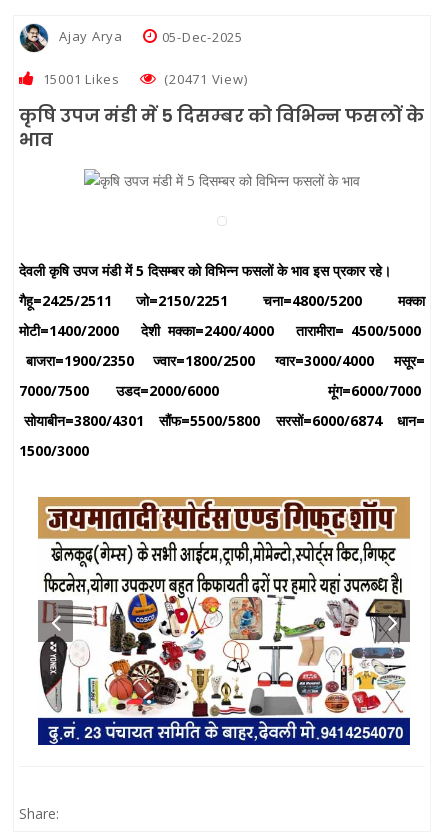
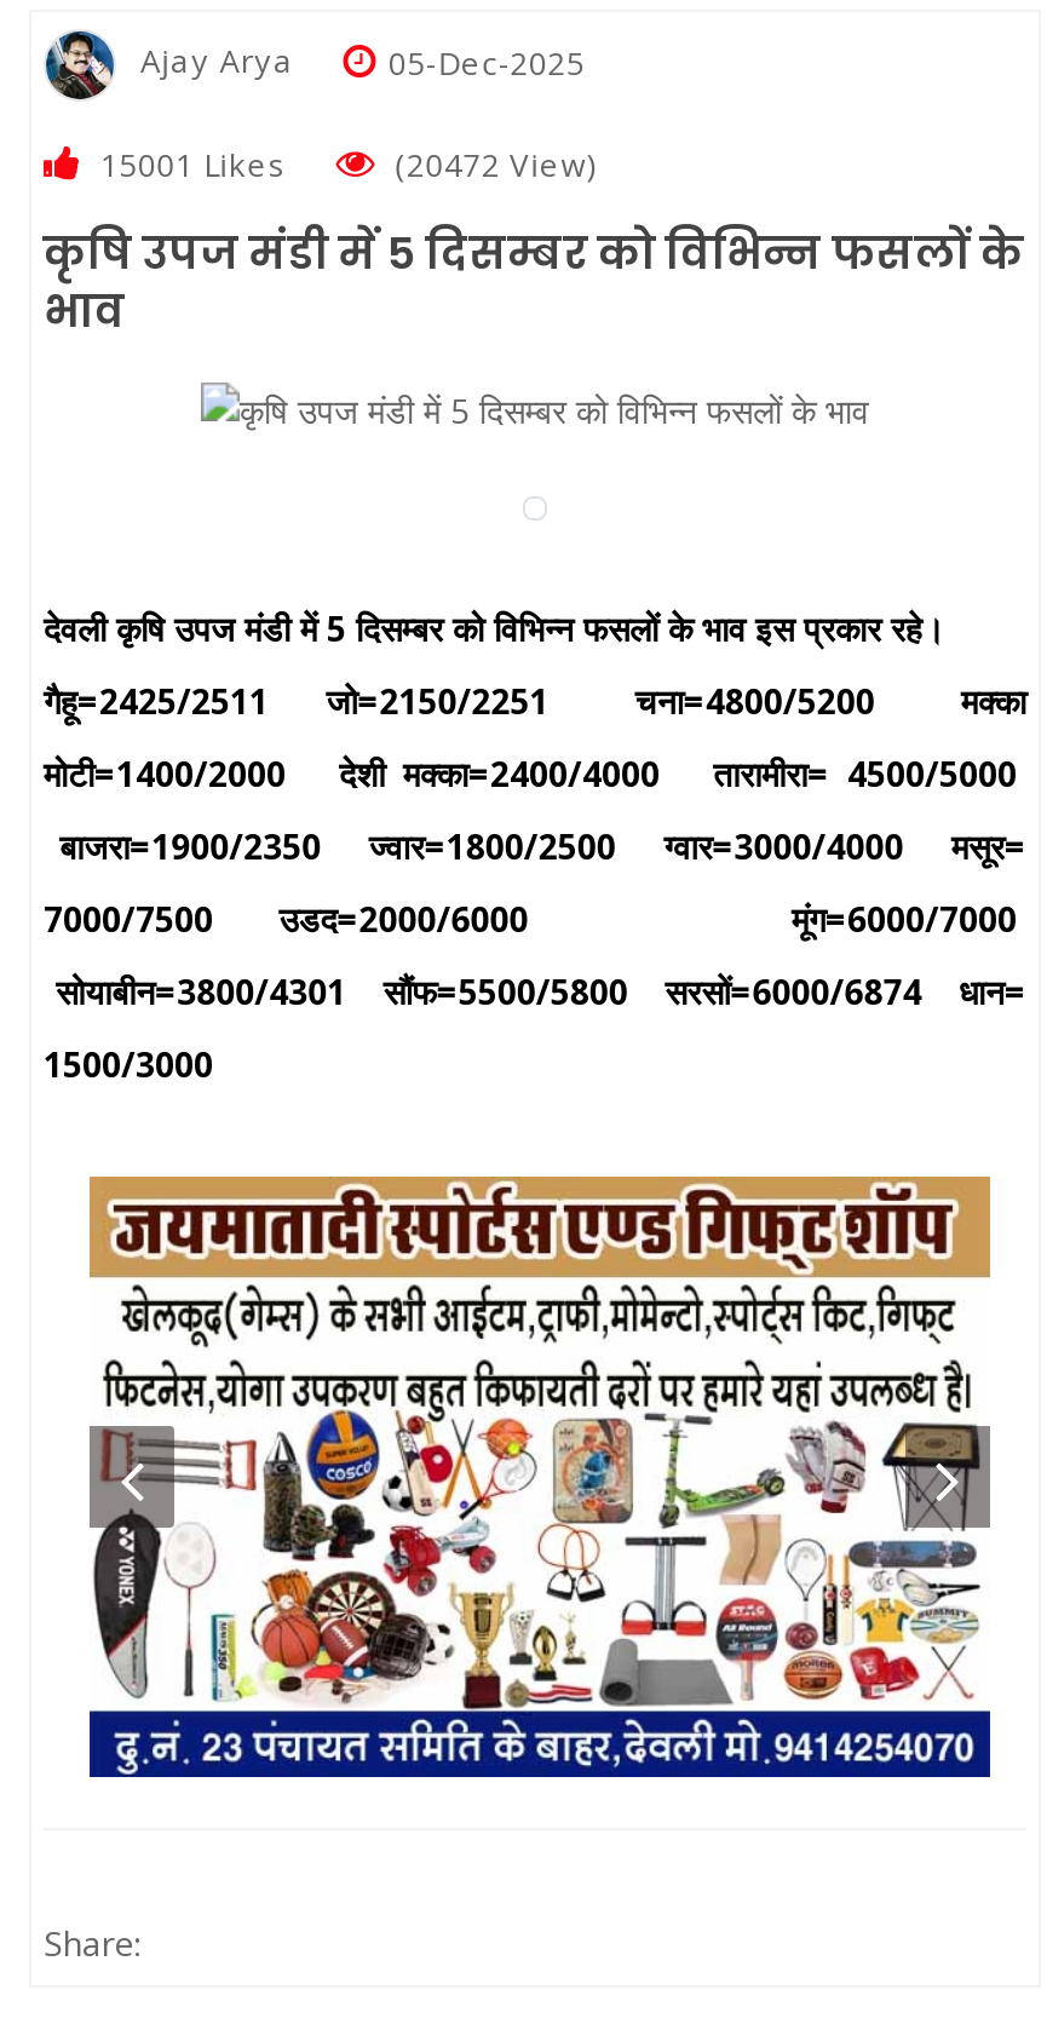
[160,70,247,88] (20471 View) -> [386,142,596,186] (20472 View)

